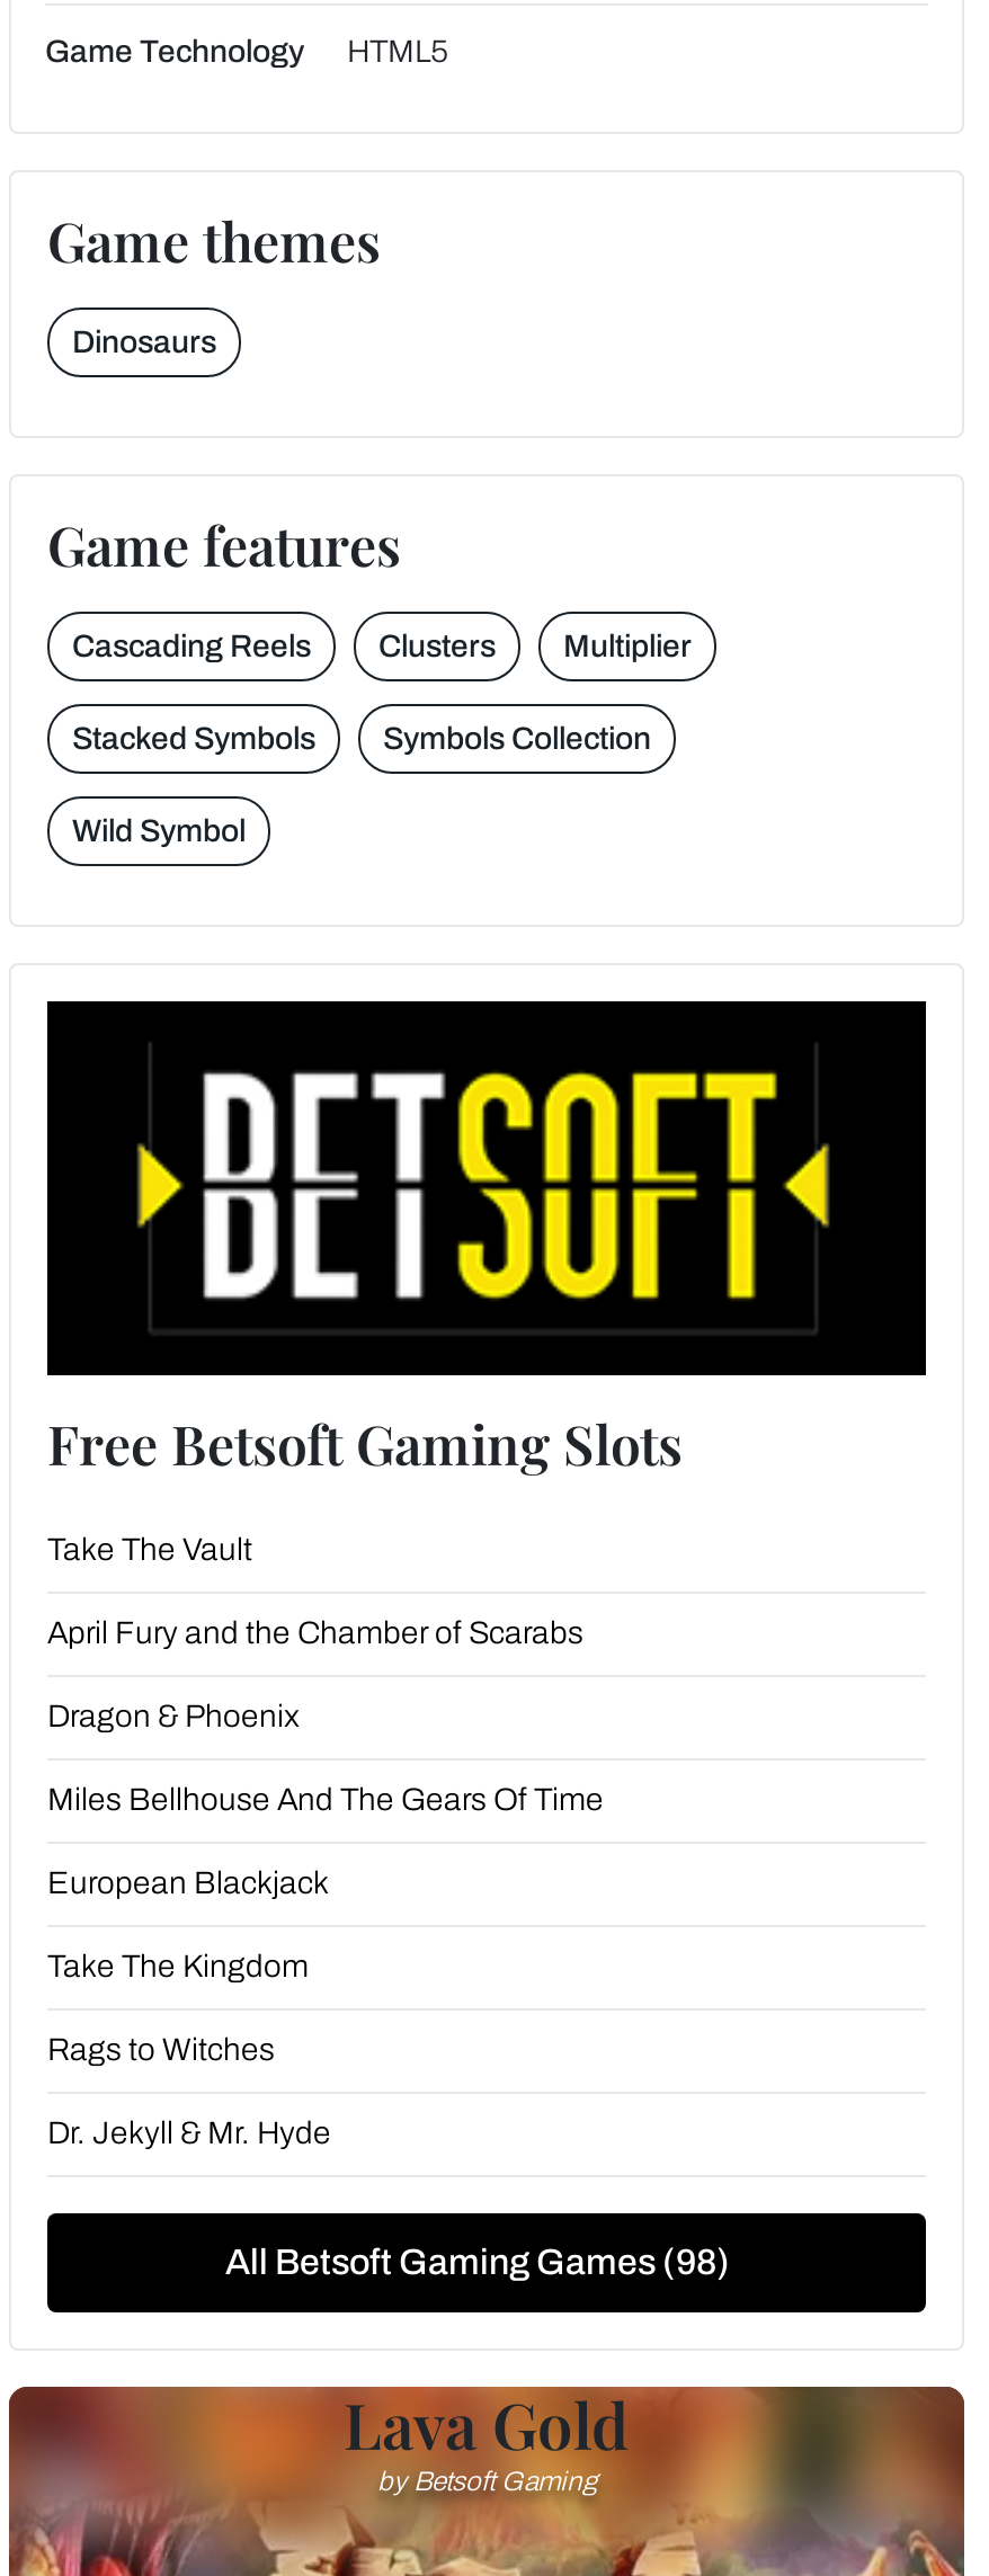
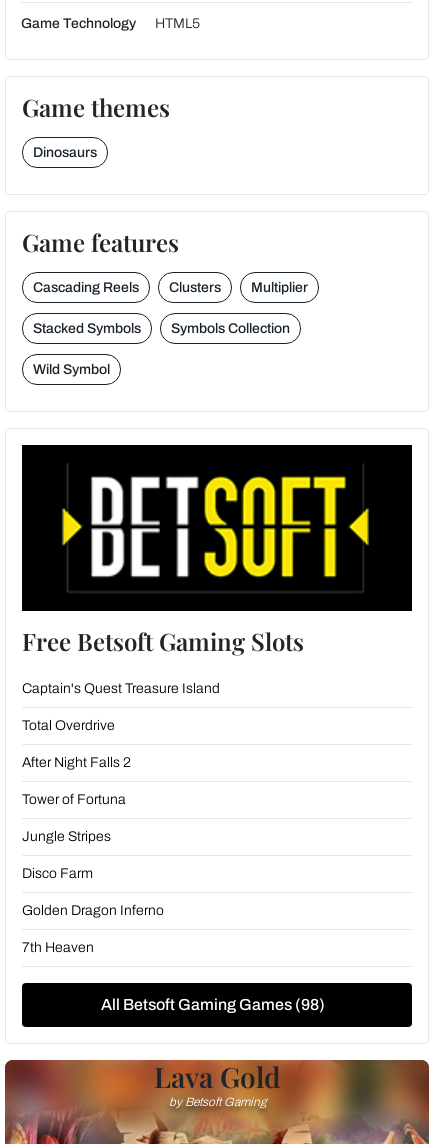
[47,1534,252,1568] Take The Vault -> [22,681,220,696] Captain's Quest Treasure Island
[47,1617,583,1651] April Fury and the Chamber of Scarabs -> [22,718,115,733] Total Overdrive
[47,1701,300,1734] Dragon & Phoenix -> [22,755,131,770] After Night Falls 2
[47,1784,604,1818] Miles Bellhouse And The Gears Of Time -> [22,792,126,807] Tower of Fortuna
[47,1867,329,1901] European Blackjack -> [22,829,111,844] Jungle Stripes
[47,1951,309,1984] Take The Kingdom -> [22,866,93,881] Disco Farm
[47,2034,275,2068] Rags to Witches -> [22,903,164,918] Golden Dragon Inferno
[47,2117,331,2151] Dr. Jekyll & Mr. Hyde -> [22,940,94,955] 7th Heaven

